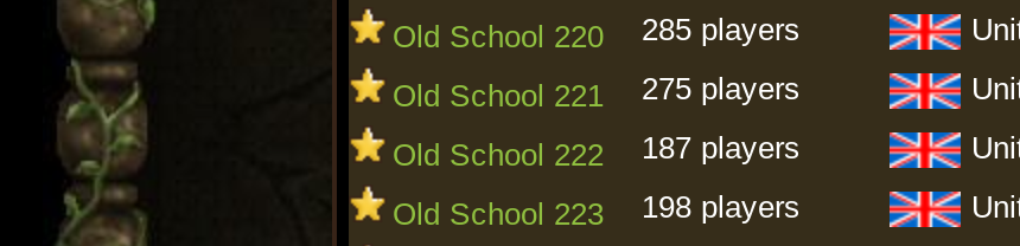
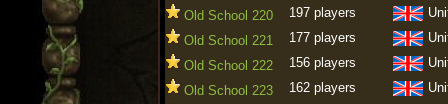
[393,12,801,54] Old School 220 285 players -> [183,5,355,23] Old School 220 197 players
[393,71,801,114] Old School 221 275 players -> [183,30,355,48] Old School 221 177 players
[393,130,801,173] Old School 222 187 players -> [183,55,355,73] Old School 222 156 players
[393,189,801,232] Old School 223 198 players -> [183,80,355,98] Old School 223 162 players

